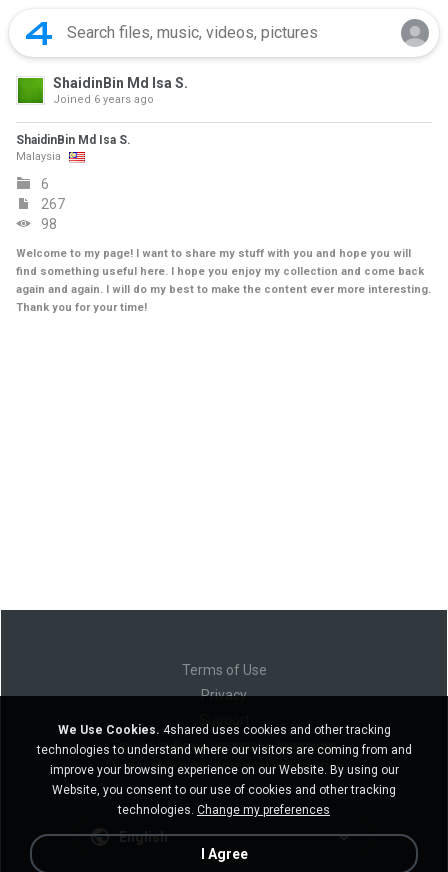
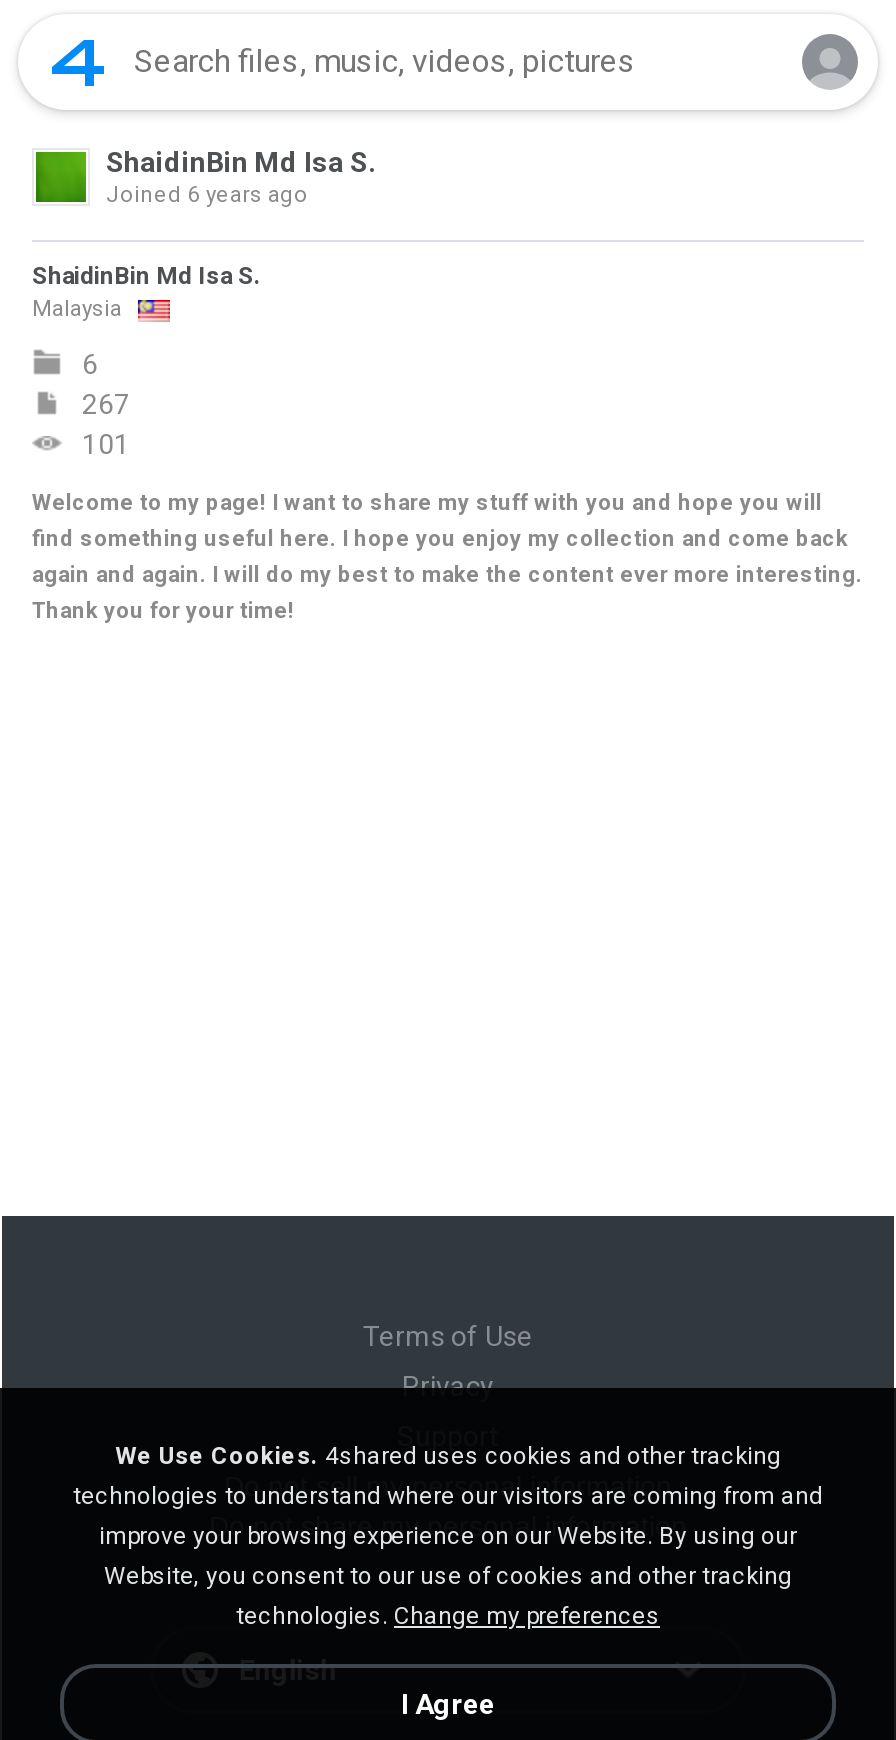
[41,216,57,232] 98 -> [82,428,130,460] 101

